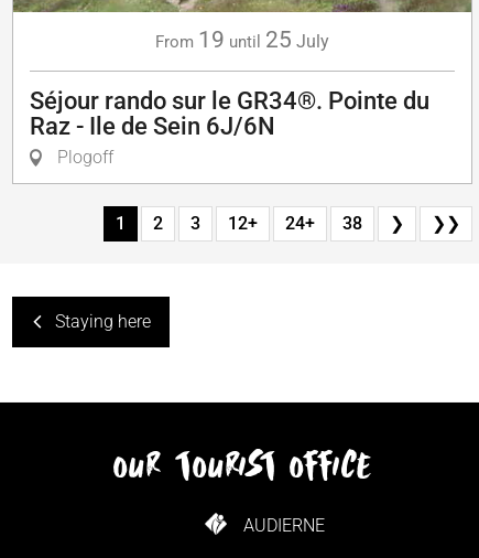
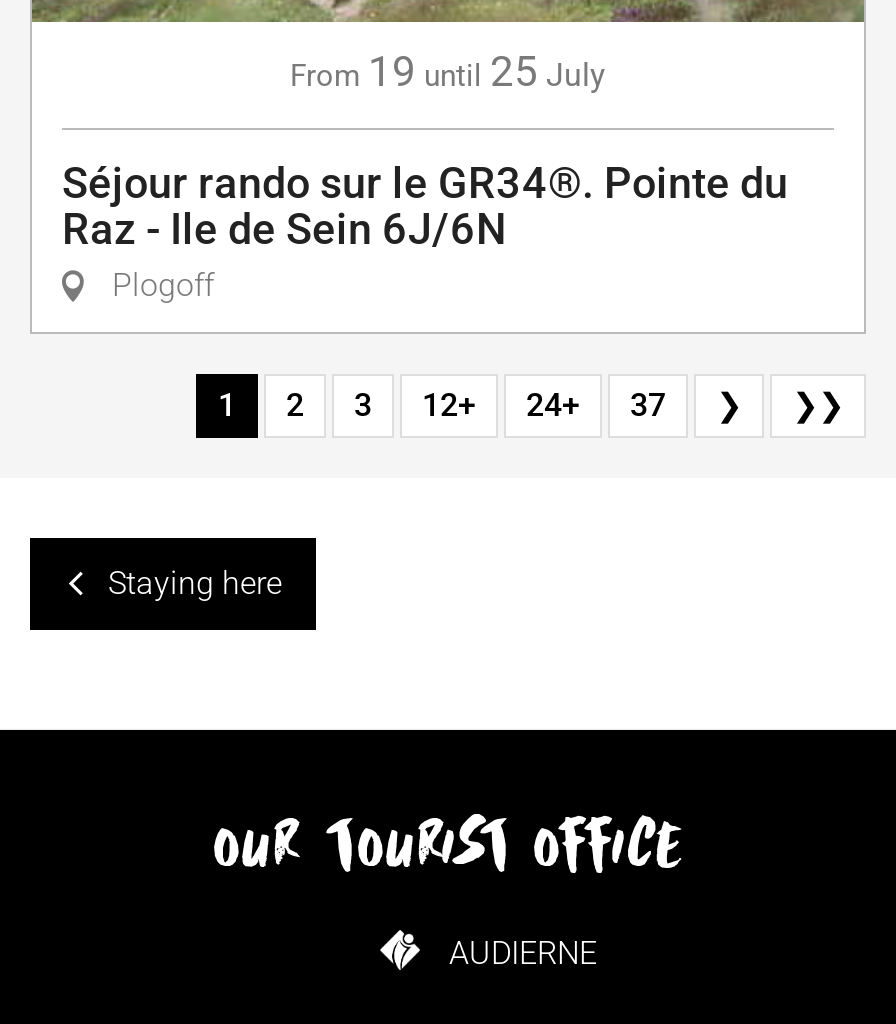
[342,213,362,234] 38 -> [630,386,666,424] 37

